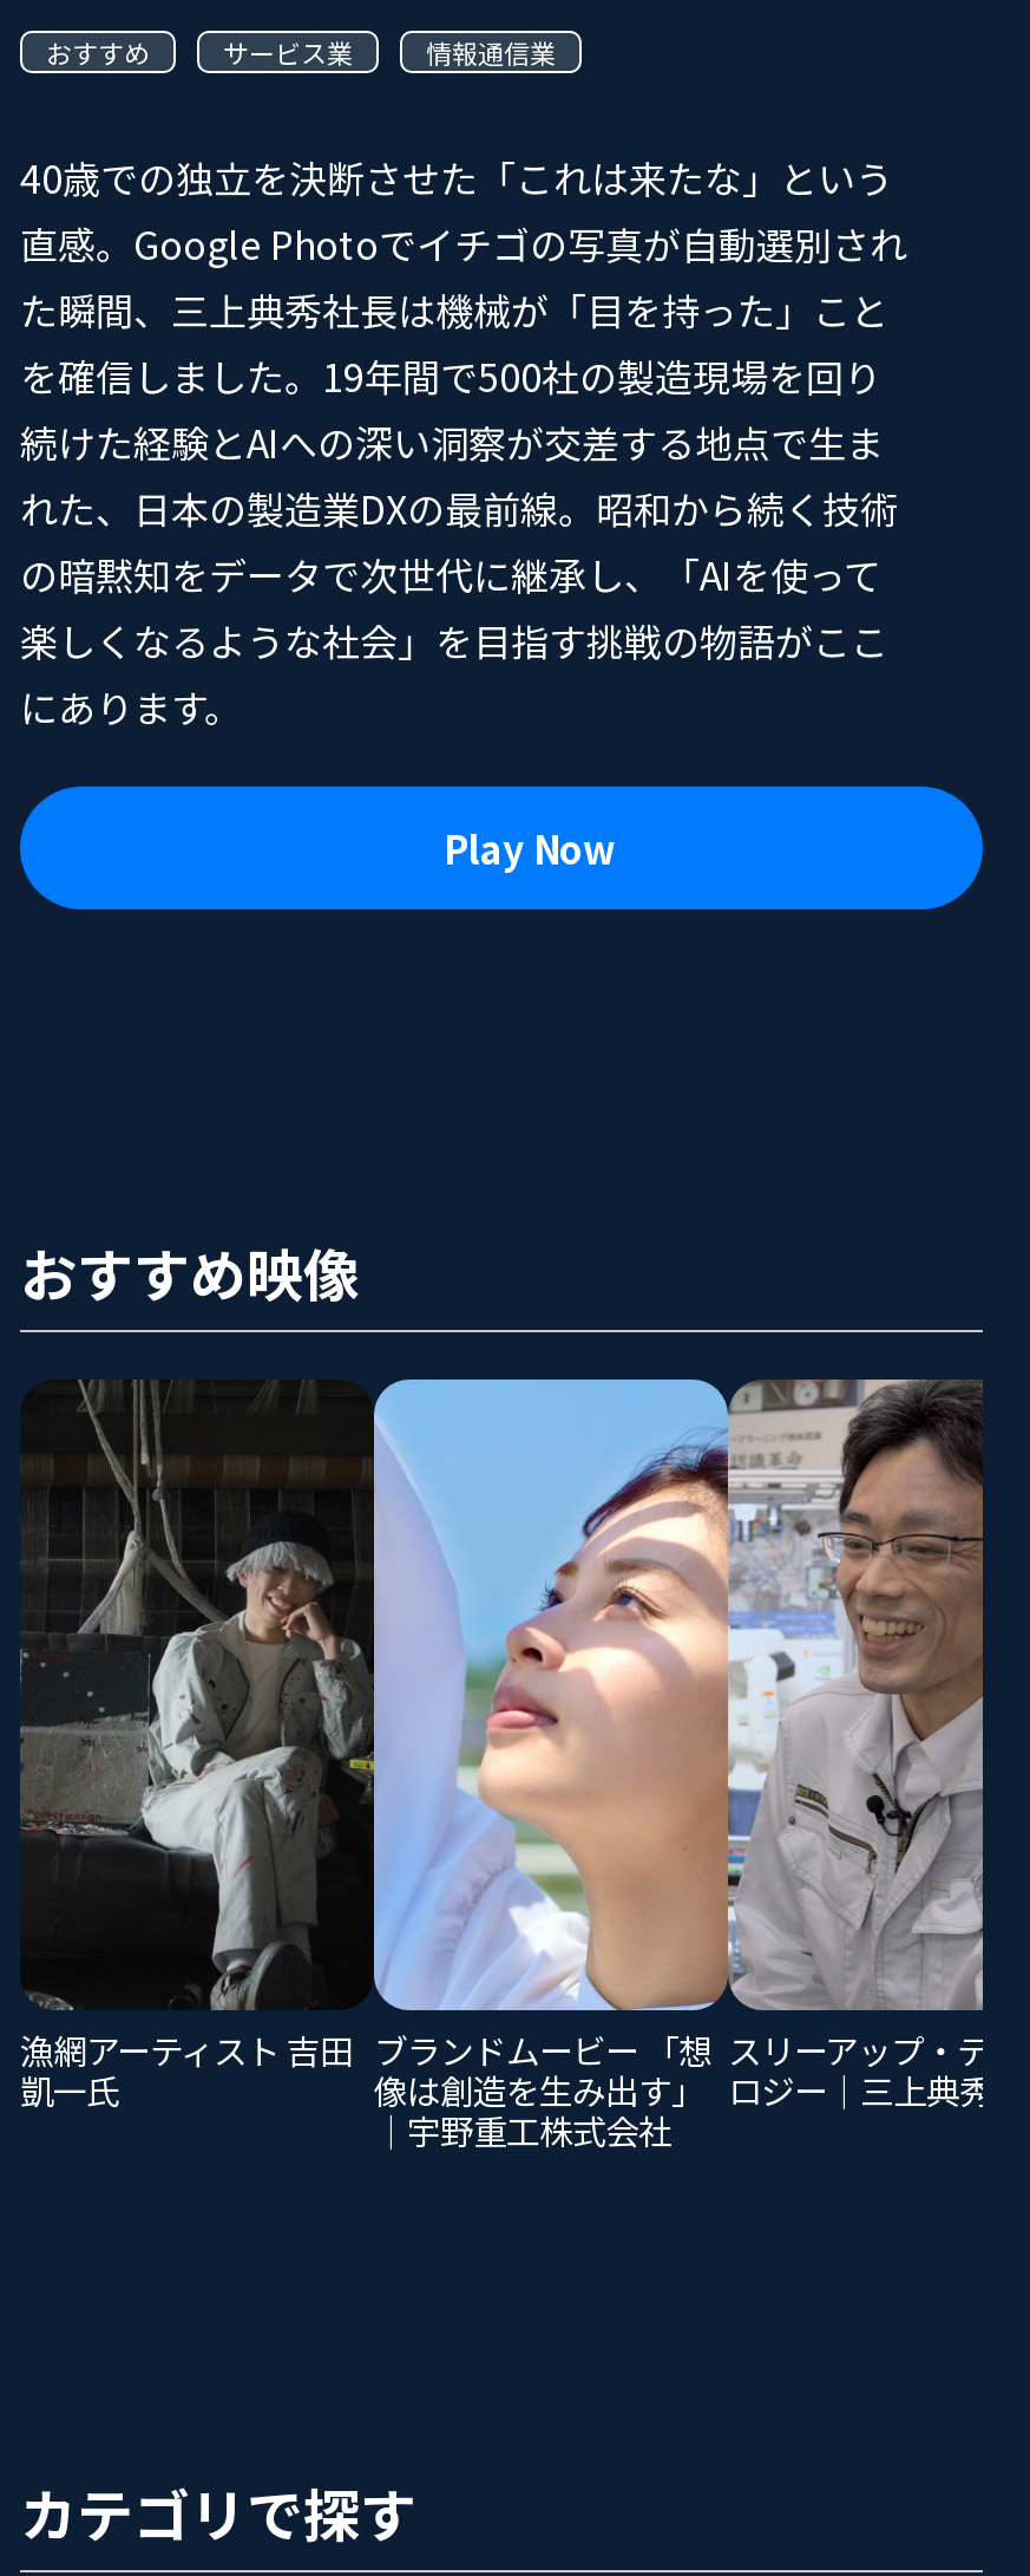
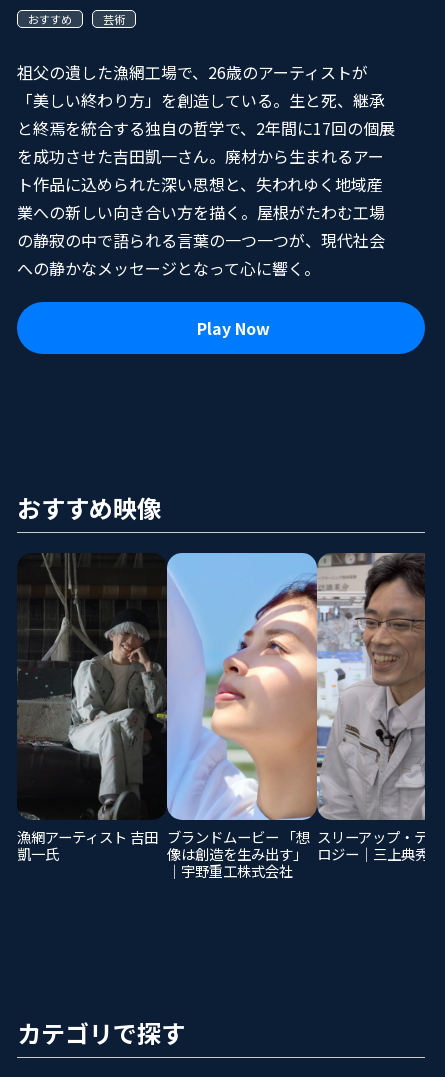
[223,33,556,71] サービス業 | 情報通信業 -> [103,11,125,27] 芸術
[20,149,907,735] 40歳での独立を決断させた「これは来たな」という | 直感。Google Photoでイチゴの写真が自動選別され | た瞬間、三上典秀社長は機械が「目を持った」こと | を確信しました。19年間で500社の製造現場を回り | 続けた経験とAIへの深い洞察が交差する地点で生ま | れた、日本の製造業DXの最前線。昭和から続く技術 | の暗黙知をデータで次世代に継承し、「AIを使って | 楽しくなるような社会」を目指す挑戦の物語がここ | にあります。 -> [17,60,395,280] 祖父の遺した漁網工場で、26歳のアーティストが | 「美しい終わり方」を創造している。生と死、継承 | と終焉を統合する独自の哲学で、2年間に17回の個展 | を成功させた吉田凱一さん。廃材から生まれるアー | ト作品に込められた深い思想と、失われゆく地域産 | 業への新しい向き合い方を描く。屋根がたわむ工場 | の静寂の中で語られる言葉の一つ一つが、現代社会 | への静かなメッセージとなって心に響く。

